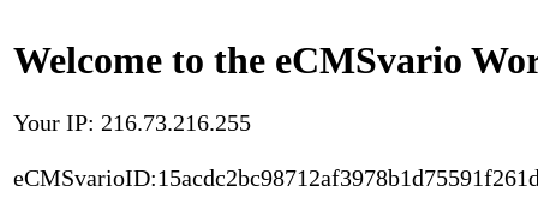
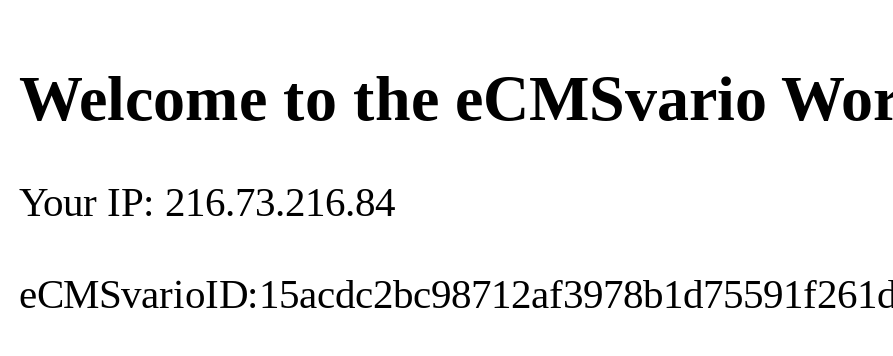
[13,109,251,135] Your IP: 216.73.216.255 -> [19,180,395,224] Your IP: 216.73.216.84

